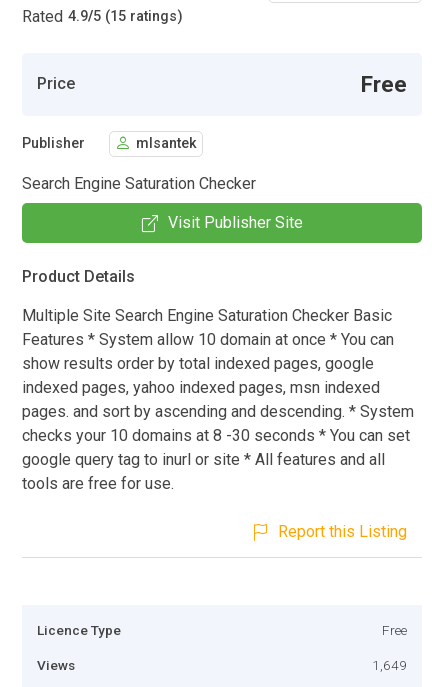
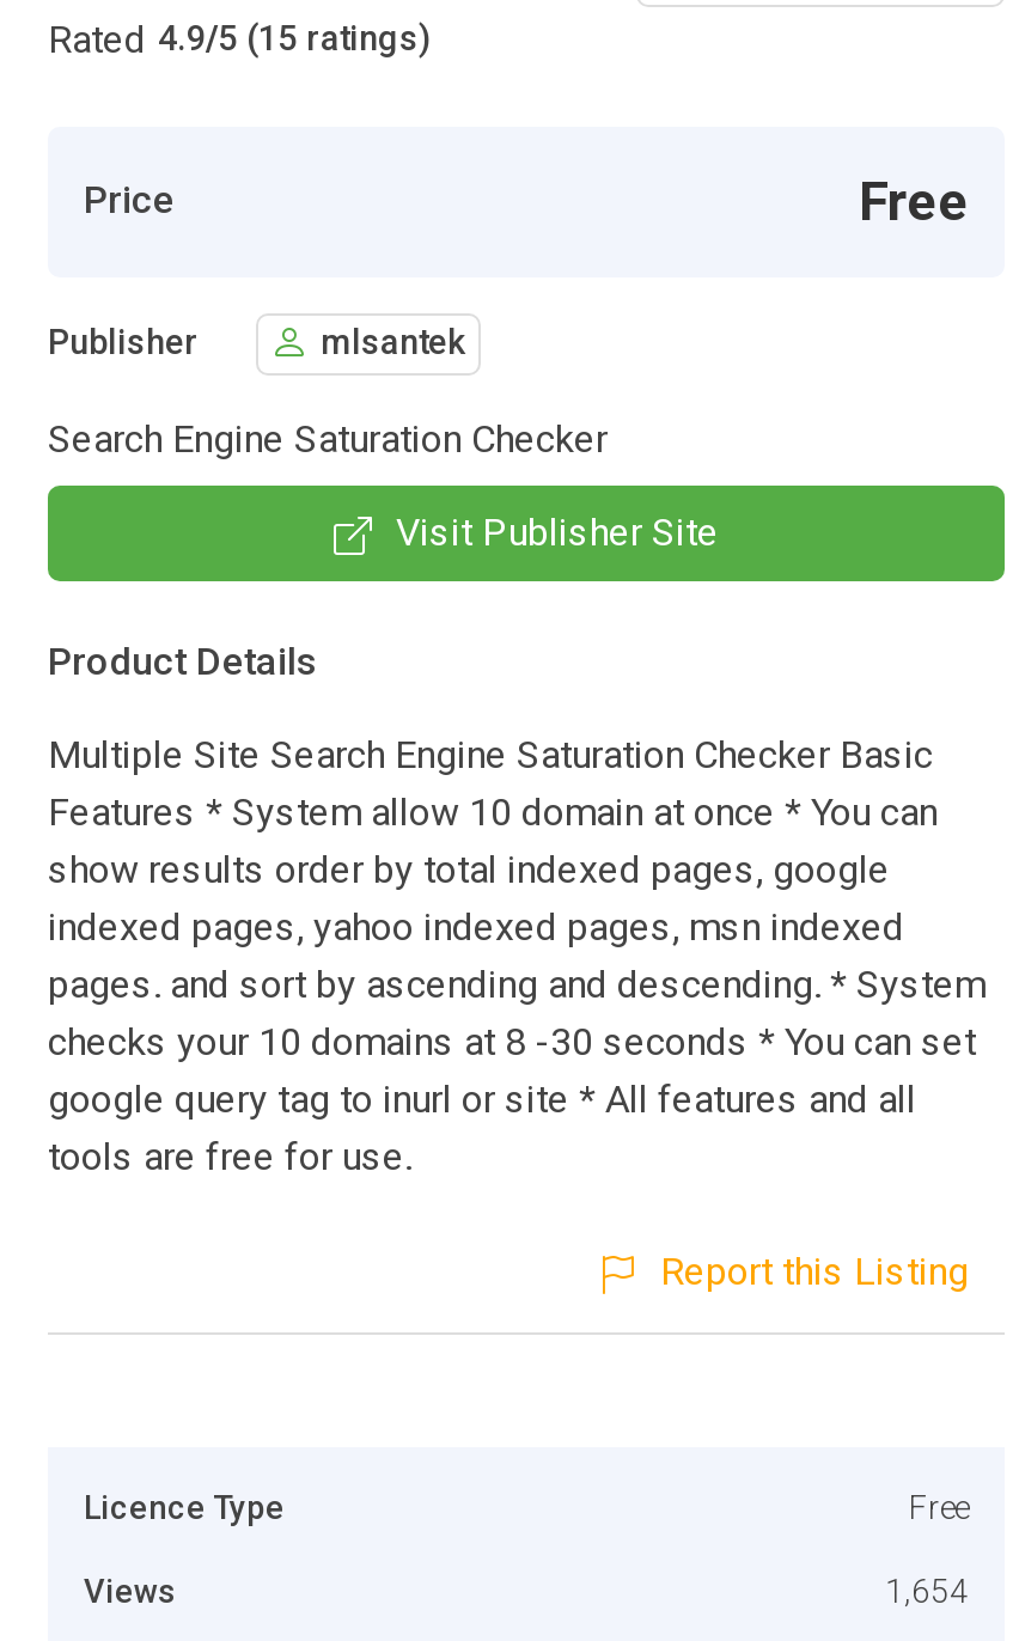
[372,657,407,673] 1,649 -> [885,1571,969,1609] 1,654

